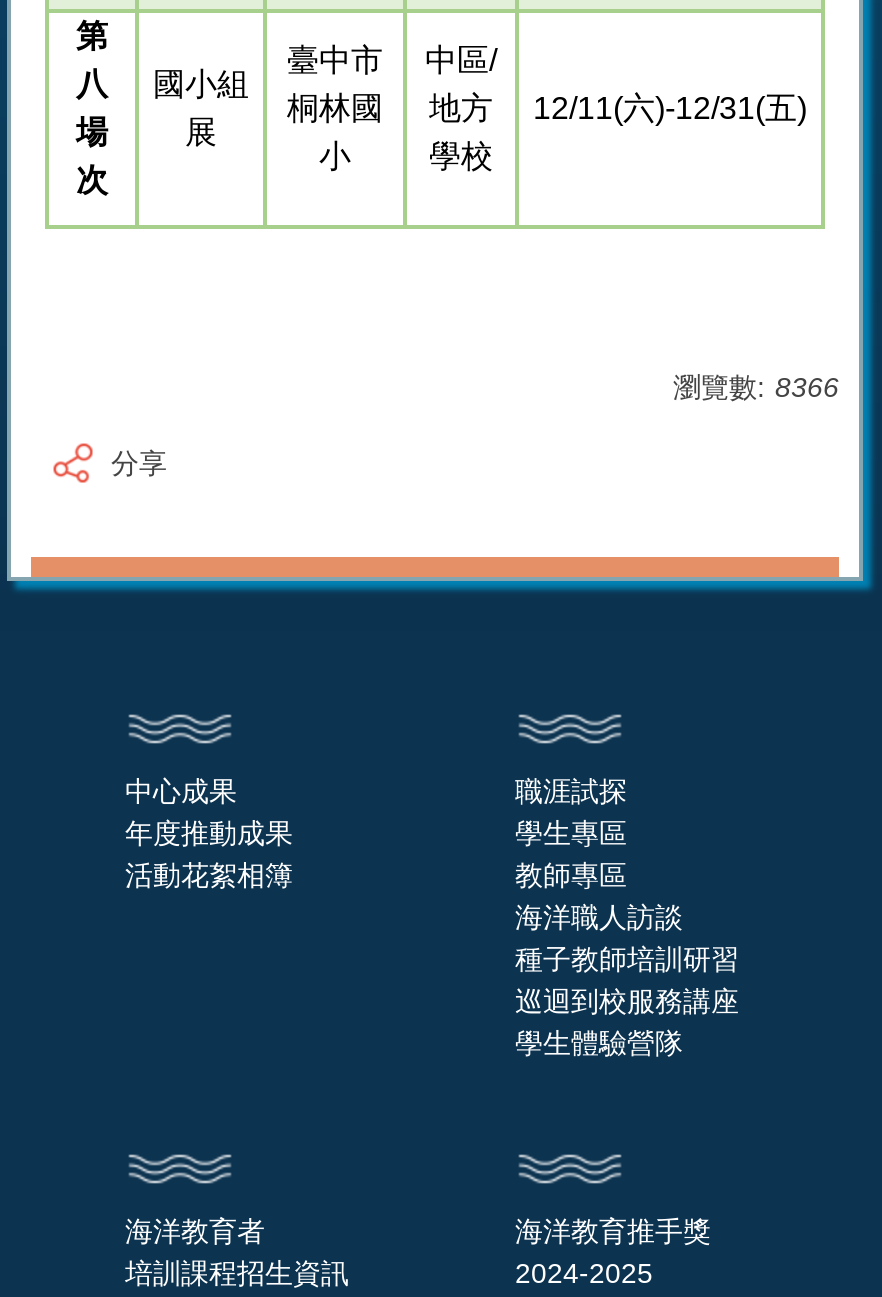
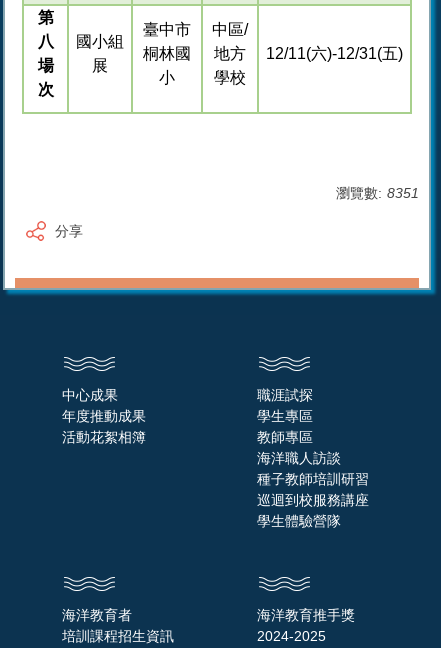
[673,371,839,403] 瀏覽數: 8366 -> [336,185,419,201] 瀏覽數: 8351

